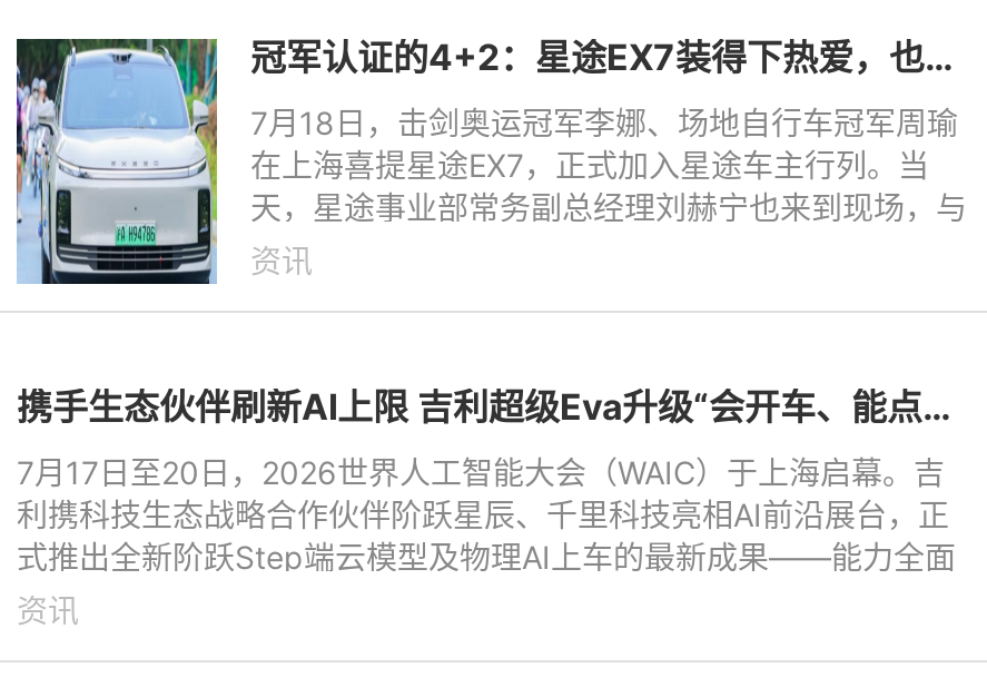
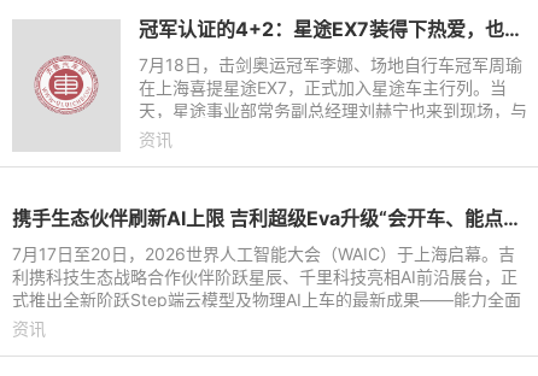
[14,37,219,286] [image] -> [12,19,121,152] [image]

